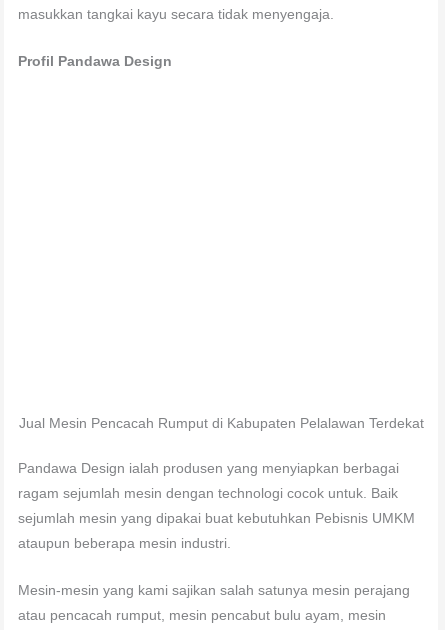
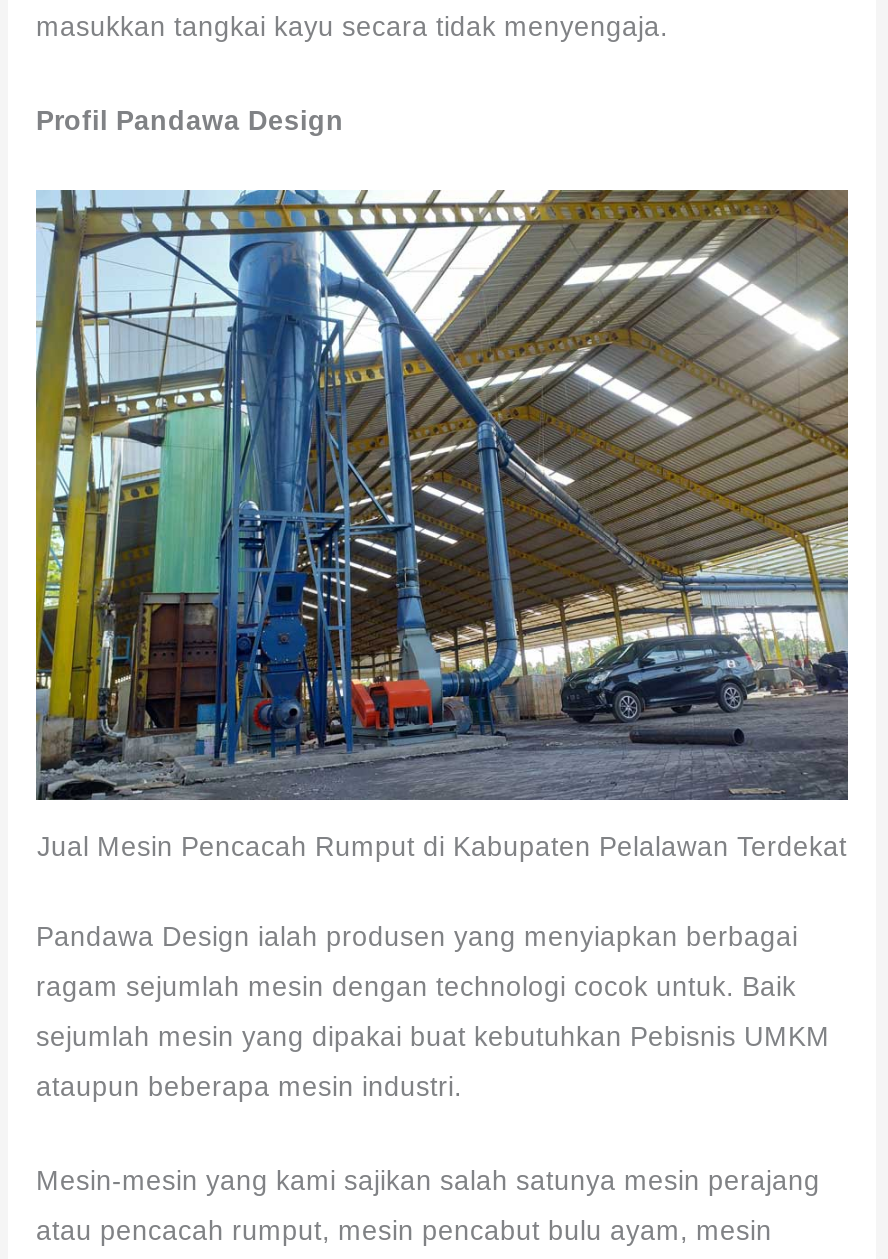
none -> [34,187,850,803] [image]

